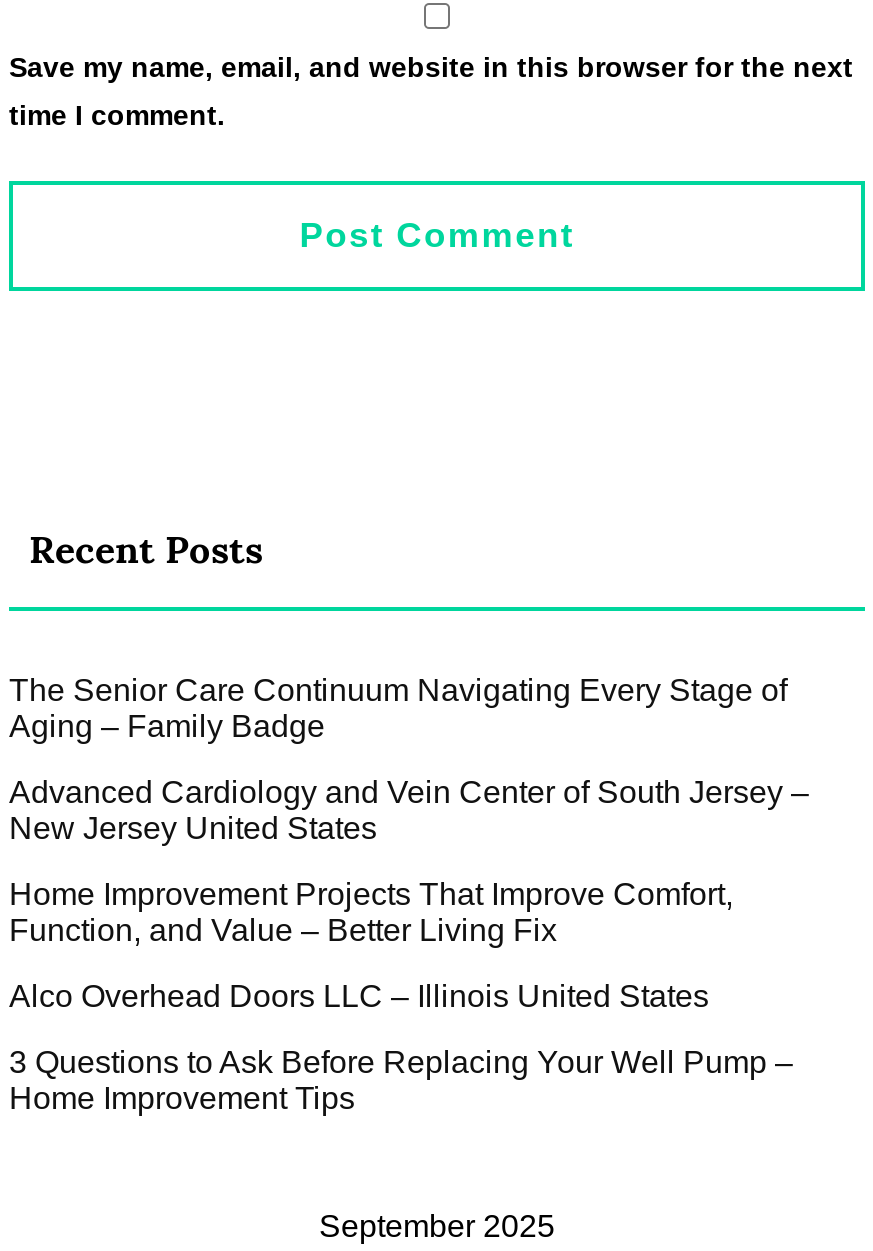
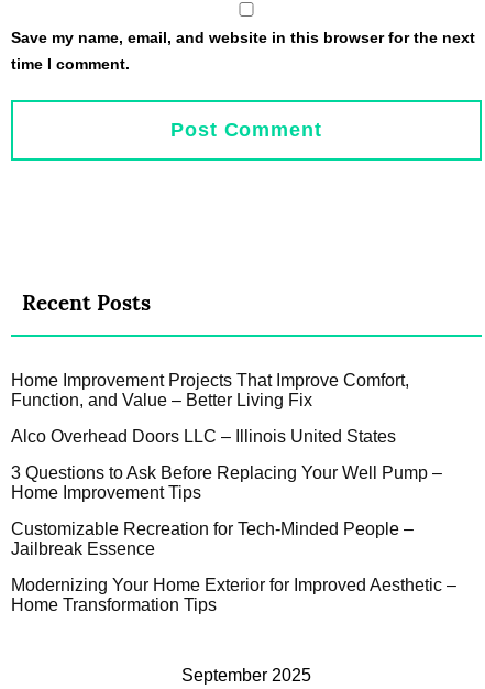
[9,673,809,845] The Senior Care Continuum Navigating Every Stage of | Aging – Family Badge | Advanced Cardiology and Vein Center of South Jersey – | New Jersey United States -> none
moved [9,877,793,1115] -> [11,371,442,502]: Home Improvement Projects That Improve Comfort, | Function, and Value – Better Living Fix | Alco Overhead Doors LLC – Illinois United States | 3 Questions to Ask Before Replacing Your Well Pump – | Home Improvement Tips
none -> [11,520,456,614] Customizable Recreation for Tech-Minded People – | Jailbreak Essence | Modernizing Your Home Exterior for Improved Aesthetic – | Home Transformation Tips

